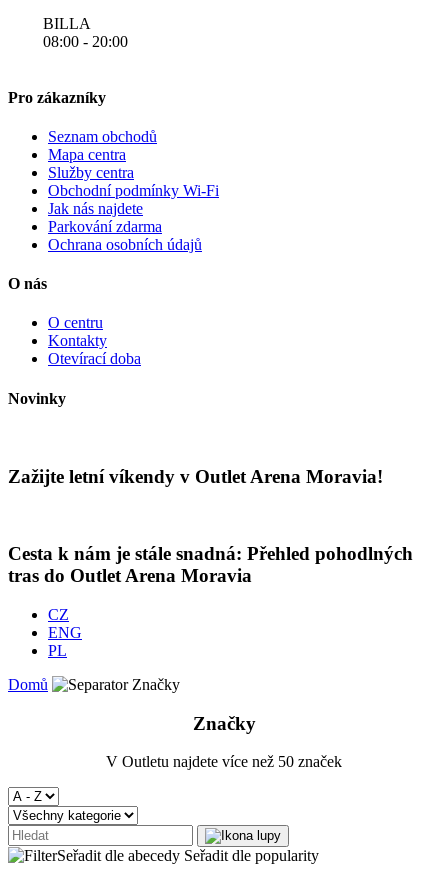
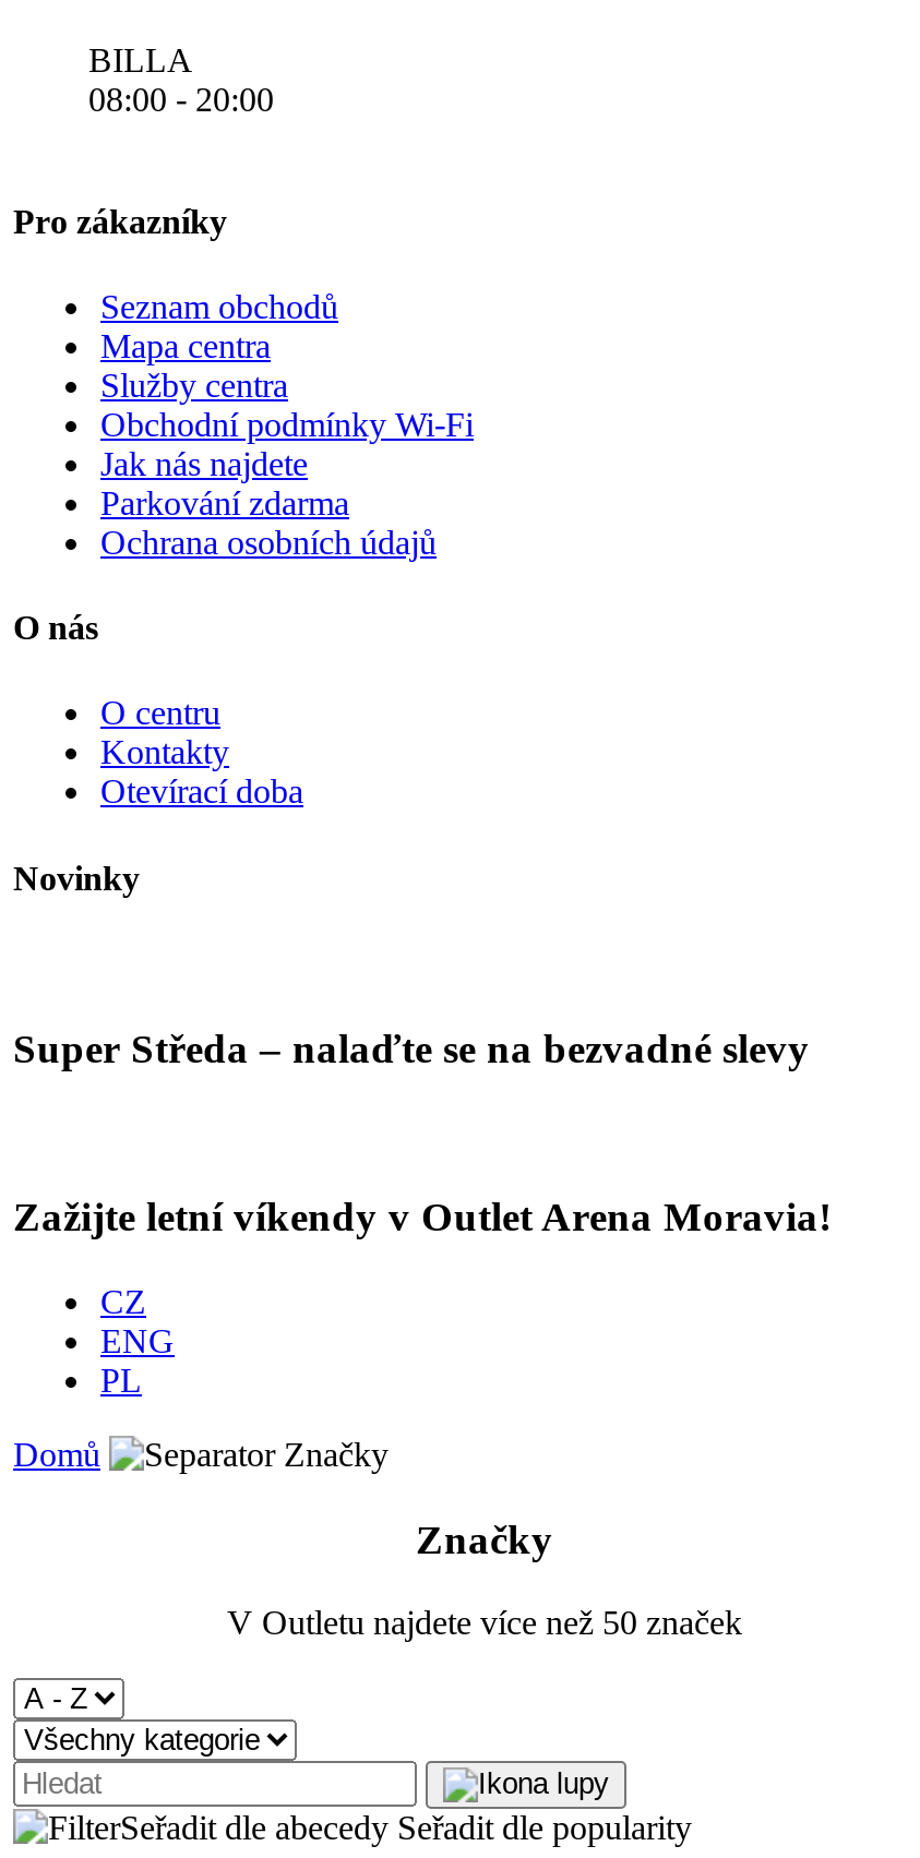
none -> [13,1025,810,1071] Super Středa – nalaďte se na bezvadné slevy
moved [8,466,383,487] -> [13,1194,832,1240]: Zažijte letní víkendy v Outlet Arena Moravia!
[8,543,413,586] Cesta k nám je stále snadná: Přehled pohodlných | tras do Outlet Arena Moravia -> none

